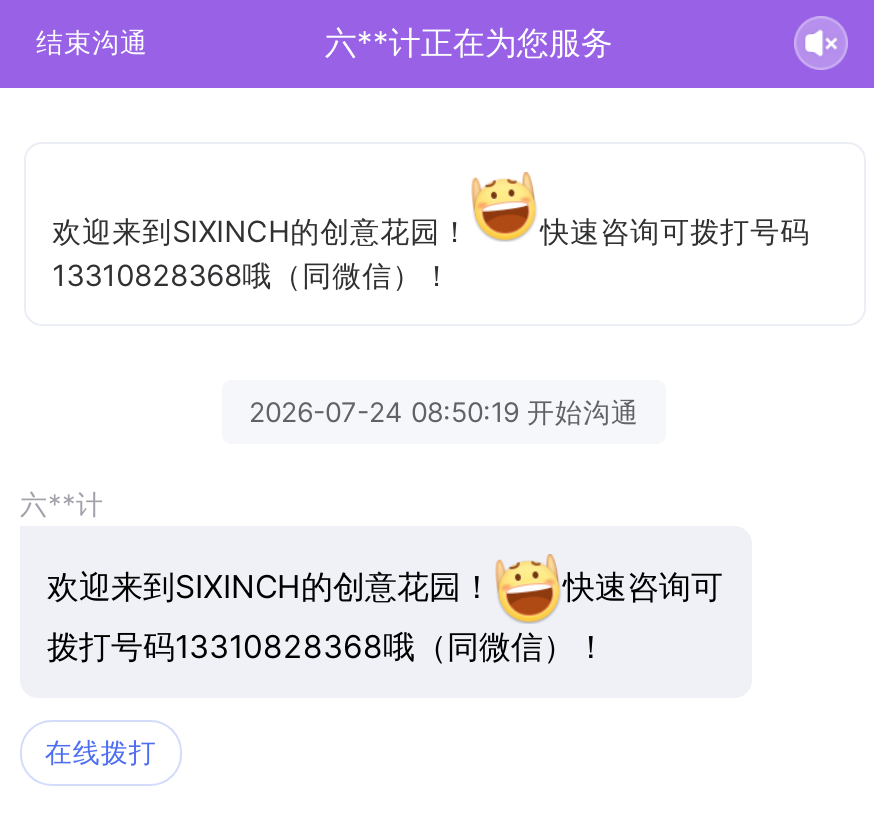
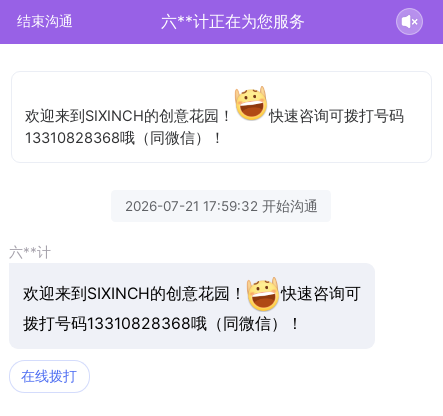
[249,396,639,428] 2026-07-24 08:50:19 开始沟通 -> [124,198,317,214] 2026-07-21 17:59:32 开始沟通

